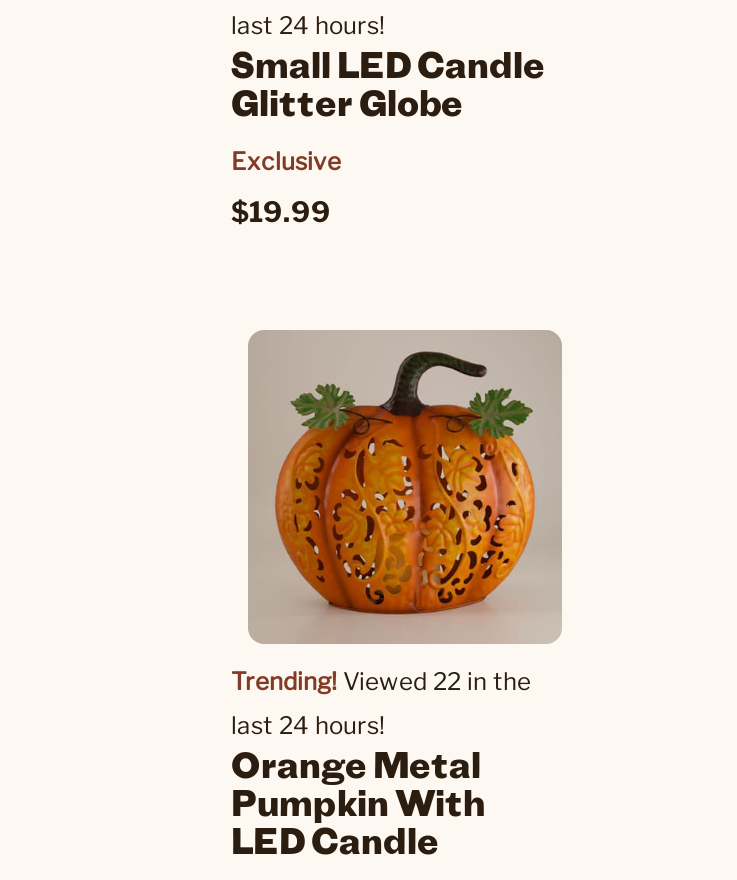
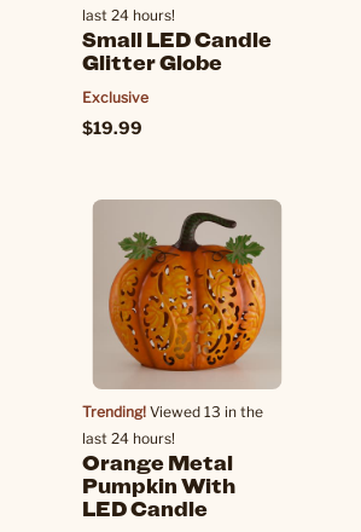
[231,666,531,696] Trending! Viewed 22 in the -> [82,403,263,421] Trending! Viewed 13 in the

